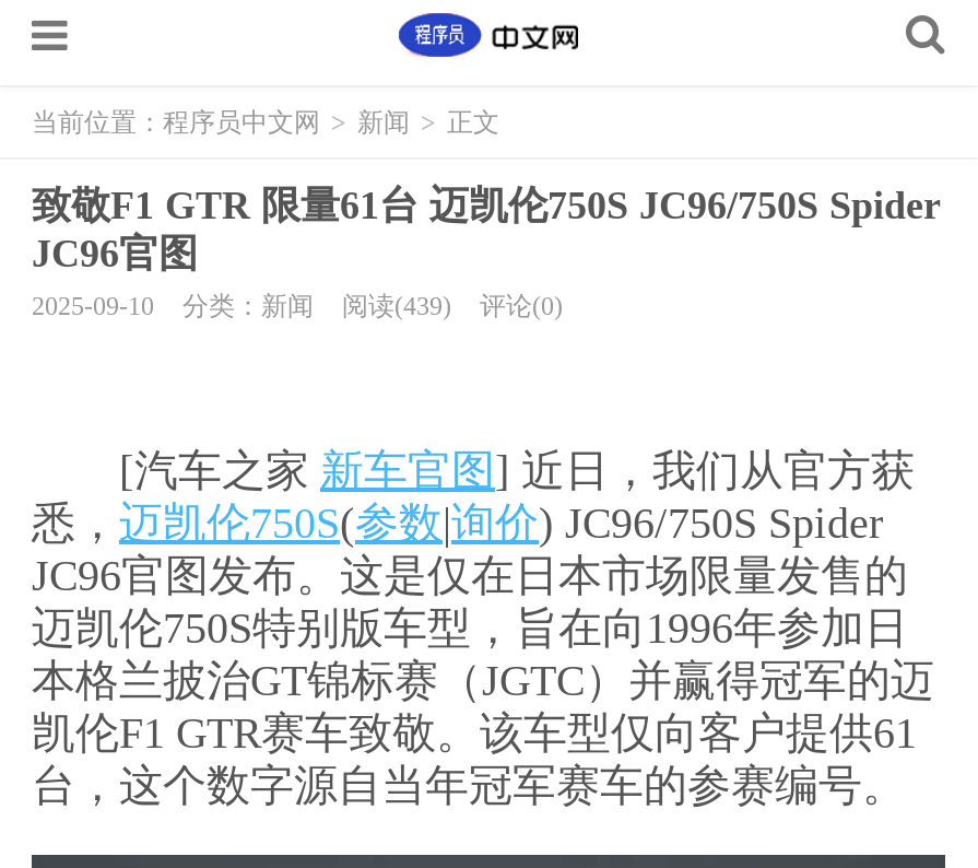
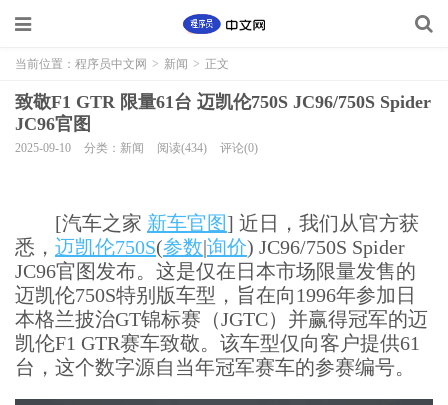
[32,291,563,321] 2025-09-10 分类：新闻 阅读(439) 评论(0) -> [15,141,258,155] 2025-09-10 分类：新闻 阅读(434) 评论(0)

